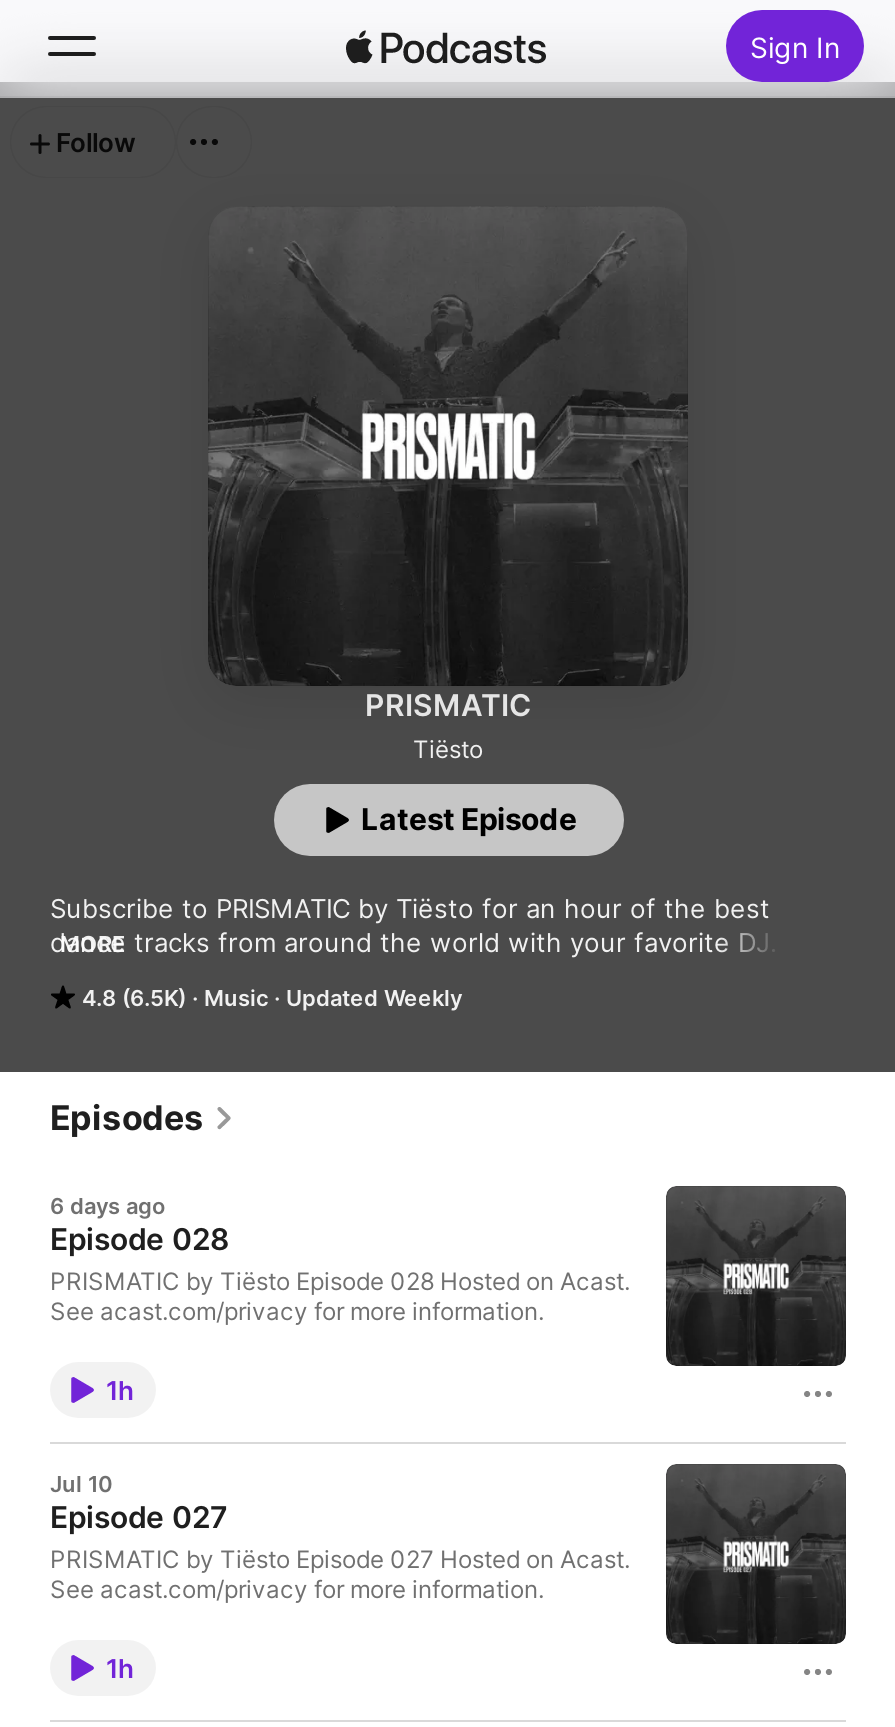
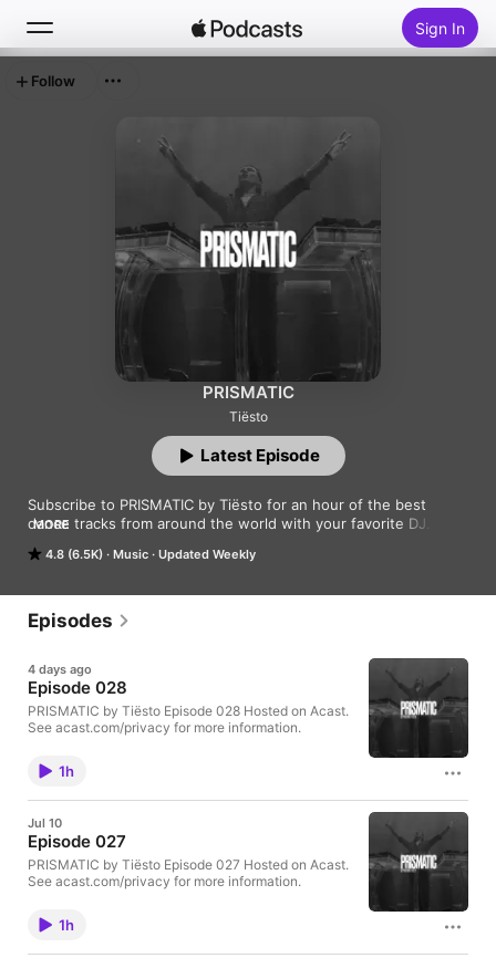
[50,1192,166,1220] 6 days ago -> [28,662,92,677] 4 days ago

